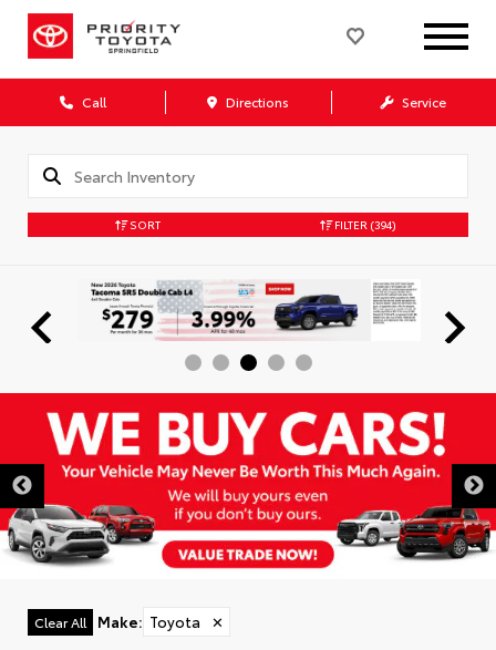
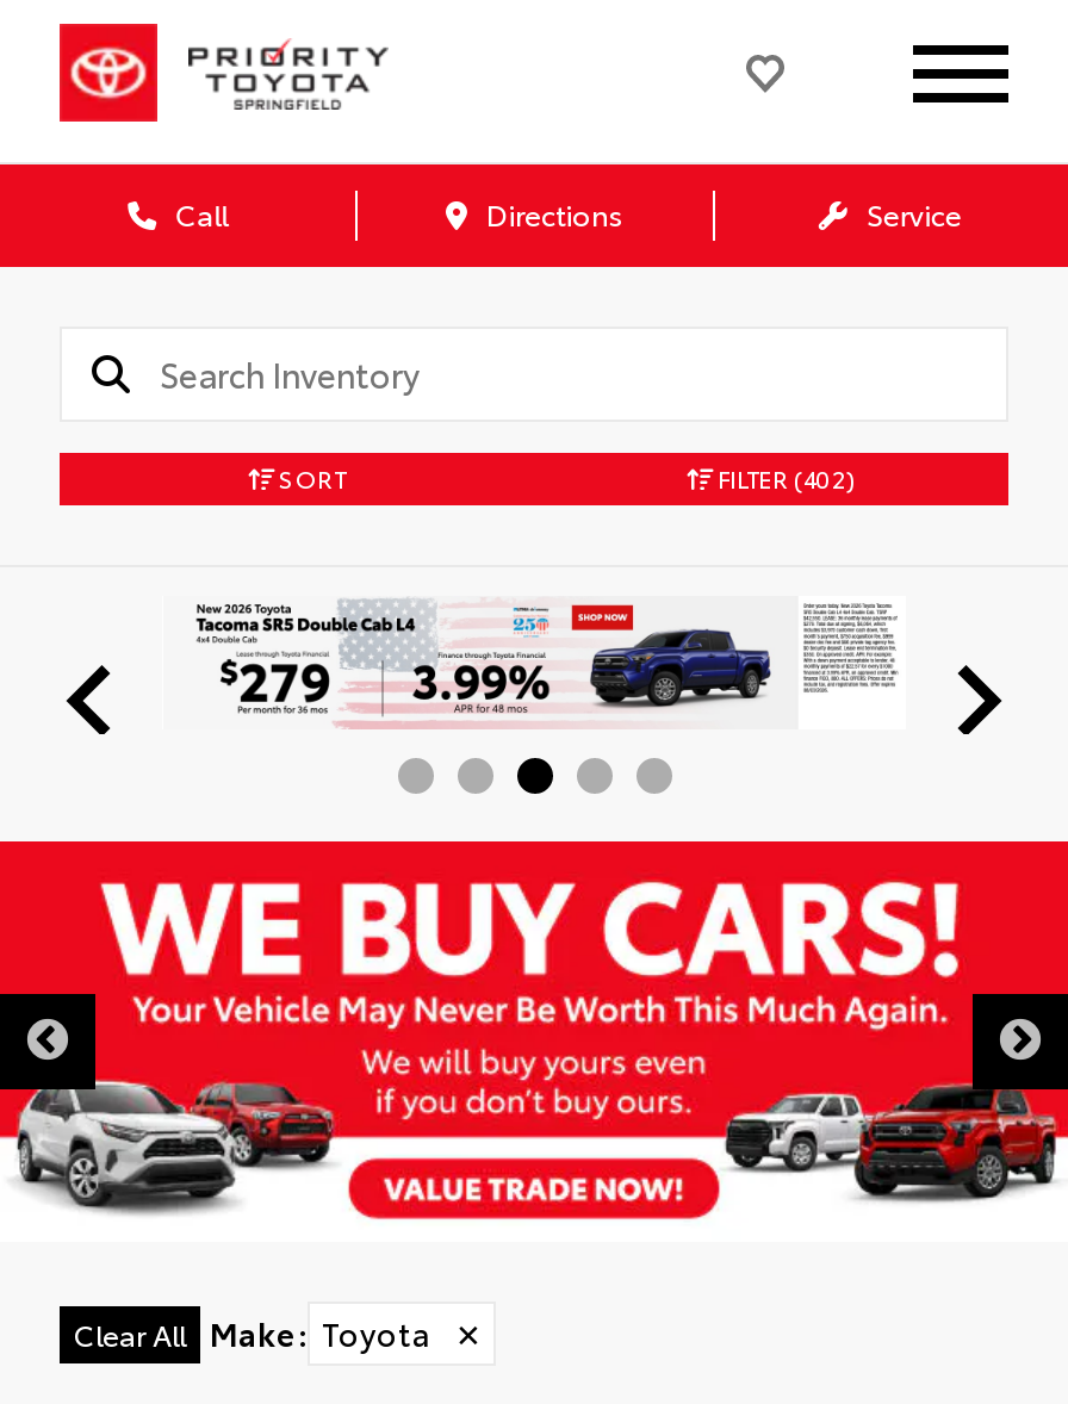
[332,216,396,232] FILTER (394) -> [713,460,856,495] FILTER (402)

